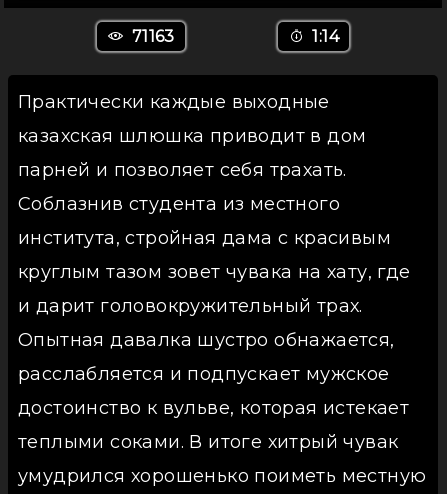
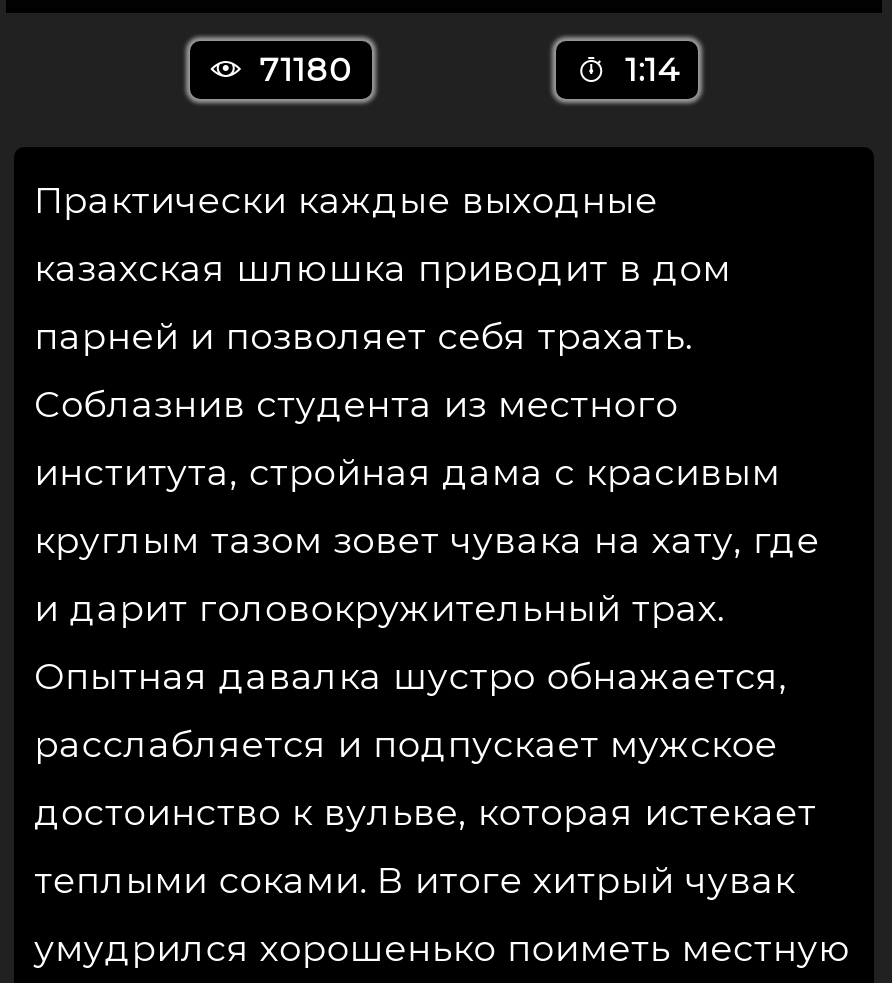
[127,27,175,46] 71163 -> [251,51,351,89] 71180

